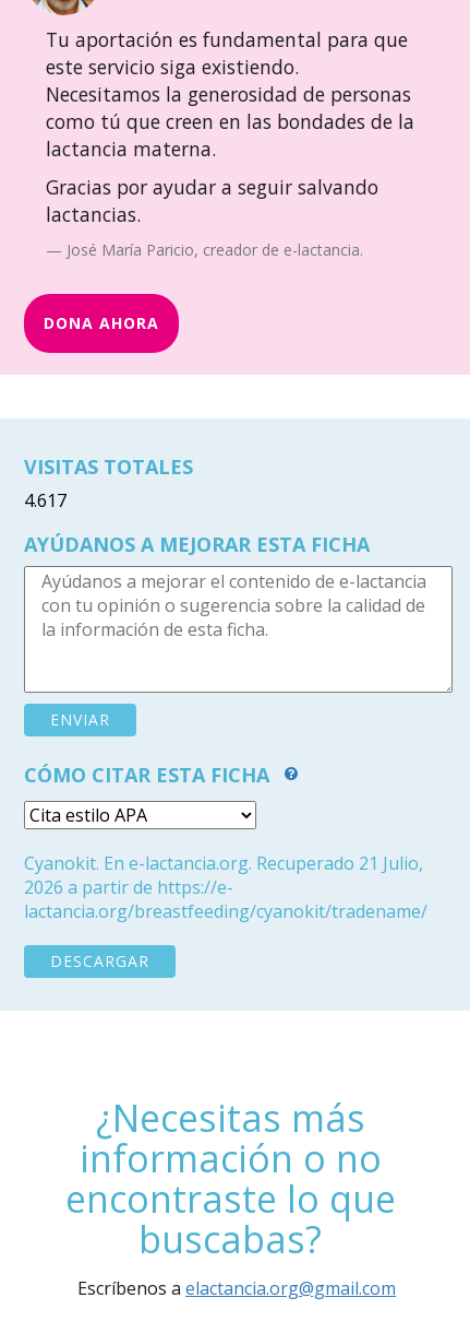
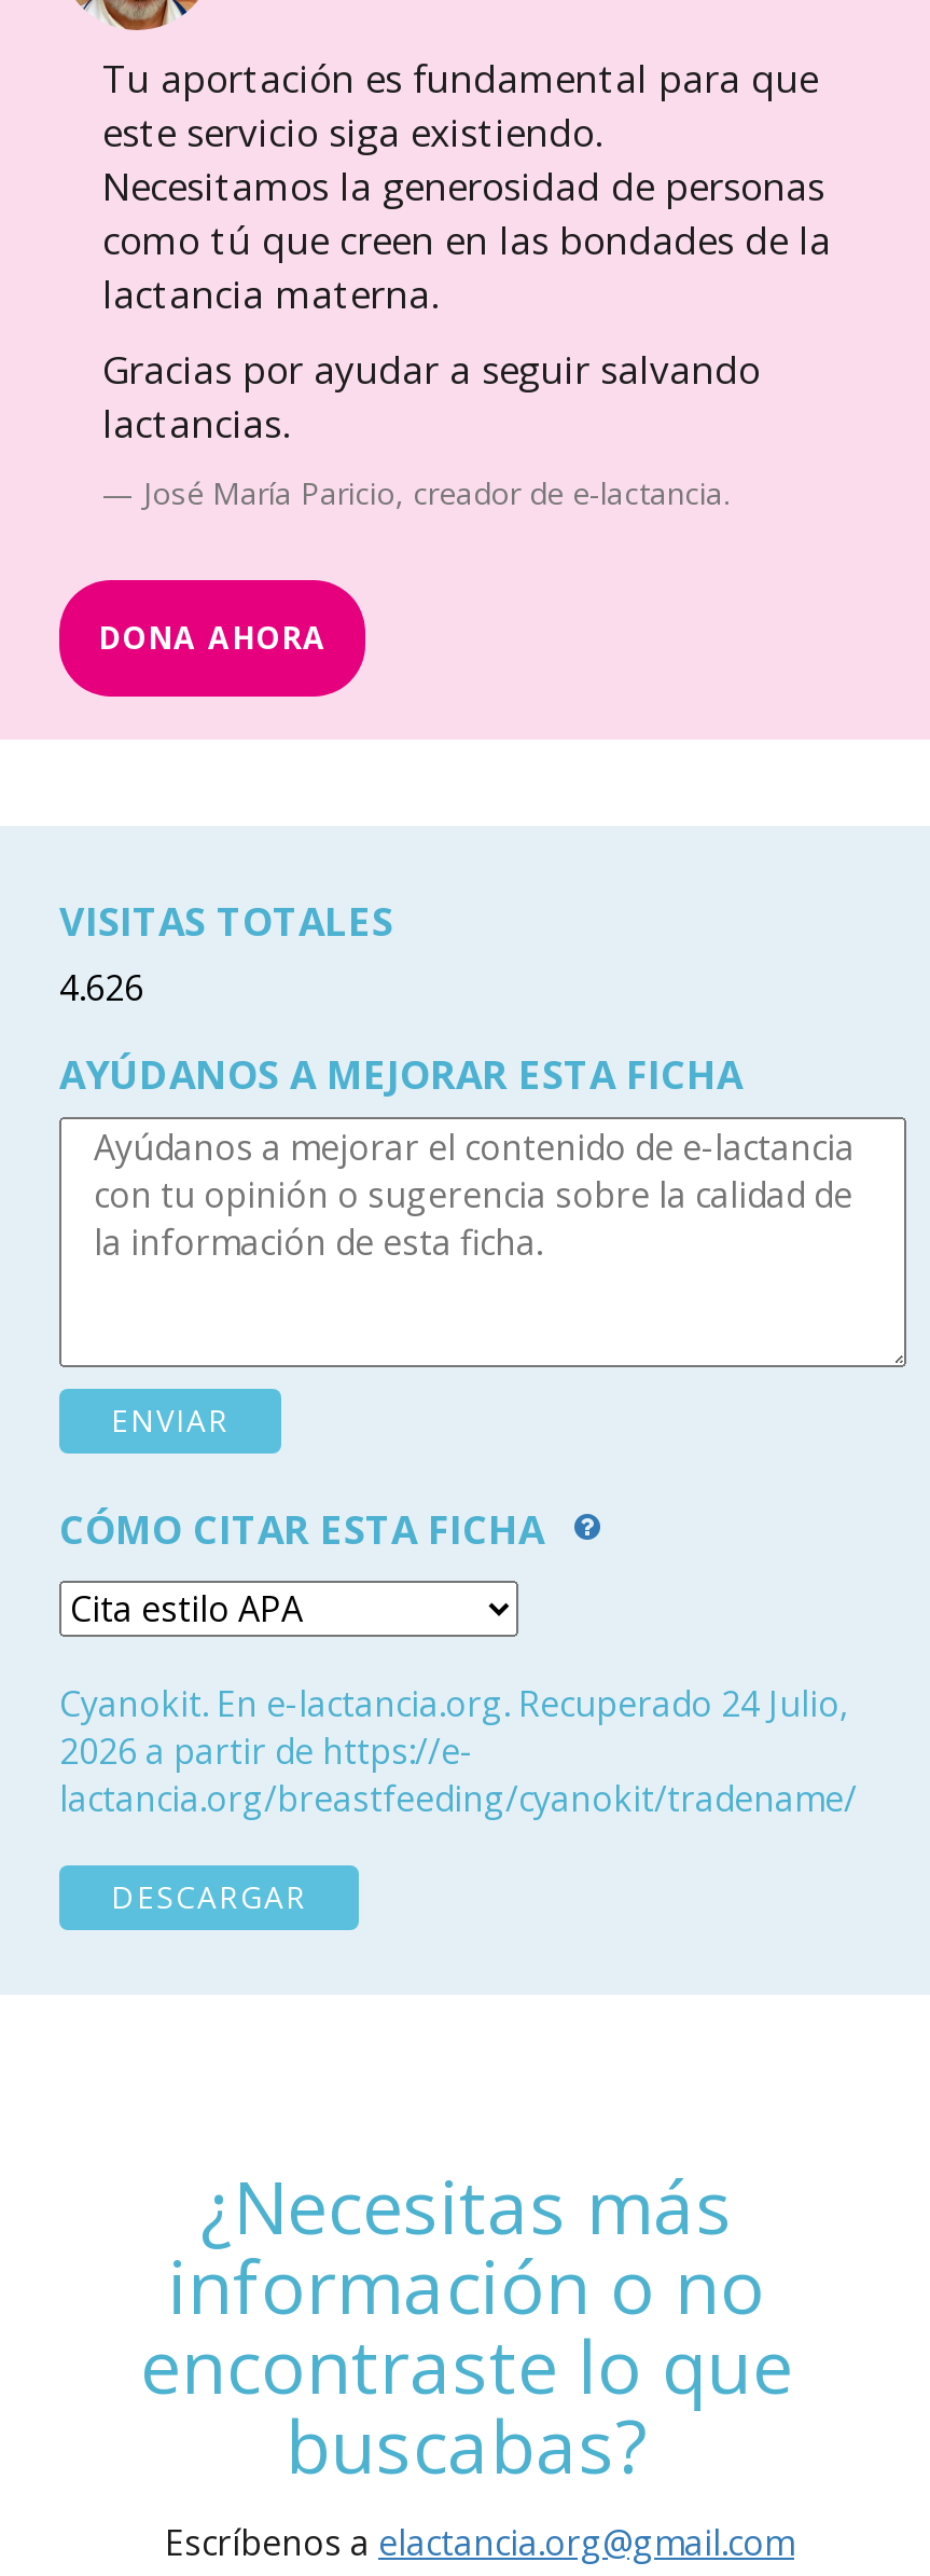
[24,488,67,512] 4.617 -> [59,964,143,1011] 4.626
[24,851,423,875] Cyanokit. En e-lactancia.org. Recuperado 21 Julio, -> [59,1680,848,1727] Cyanokit. En e-lactancia.org. Recuperado 24 Julio,

